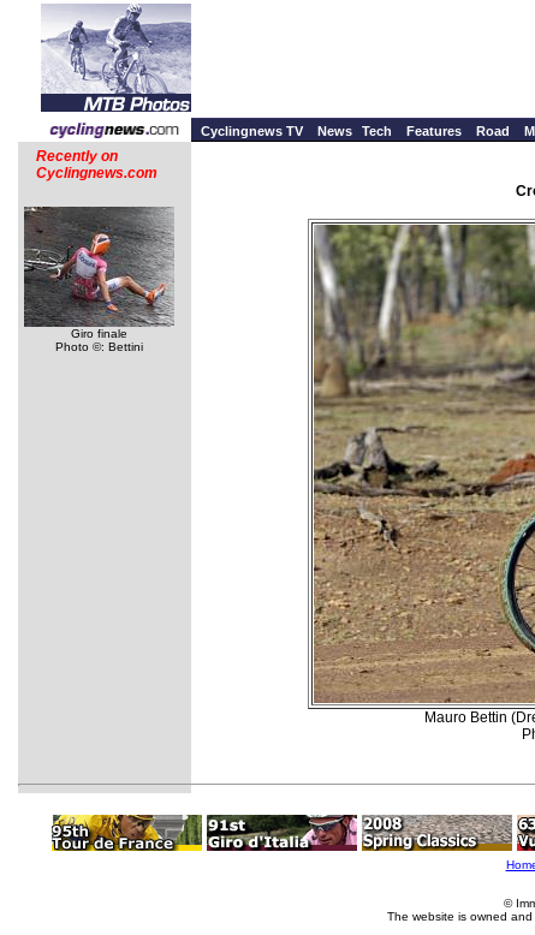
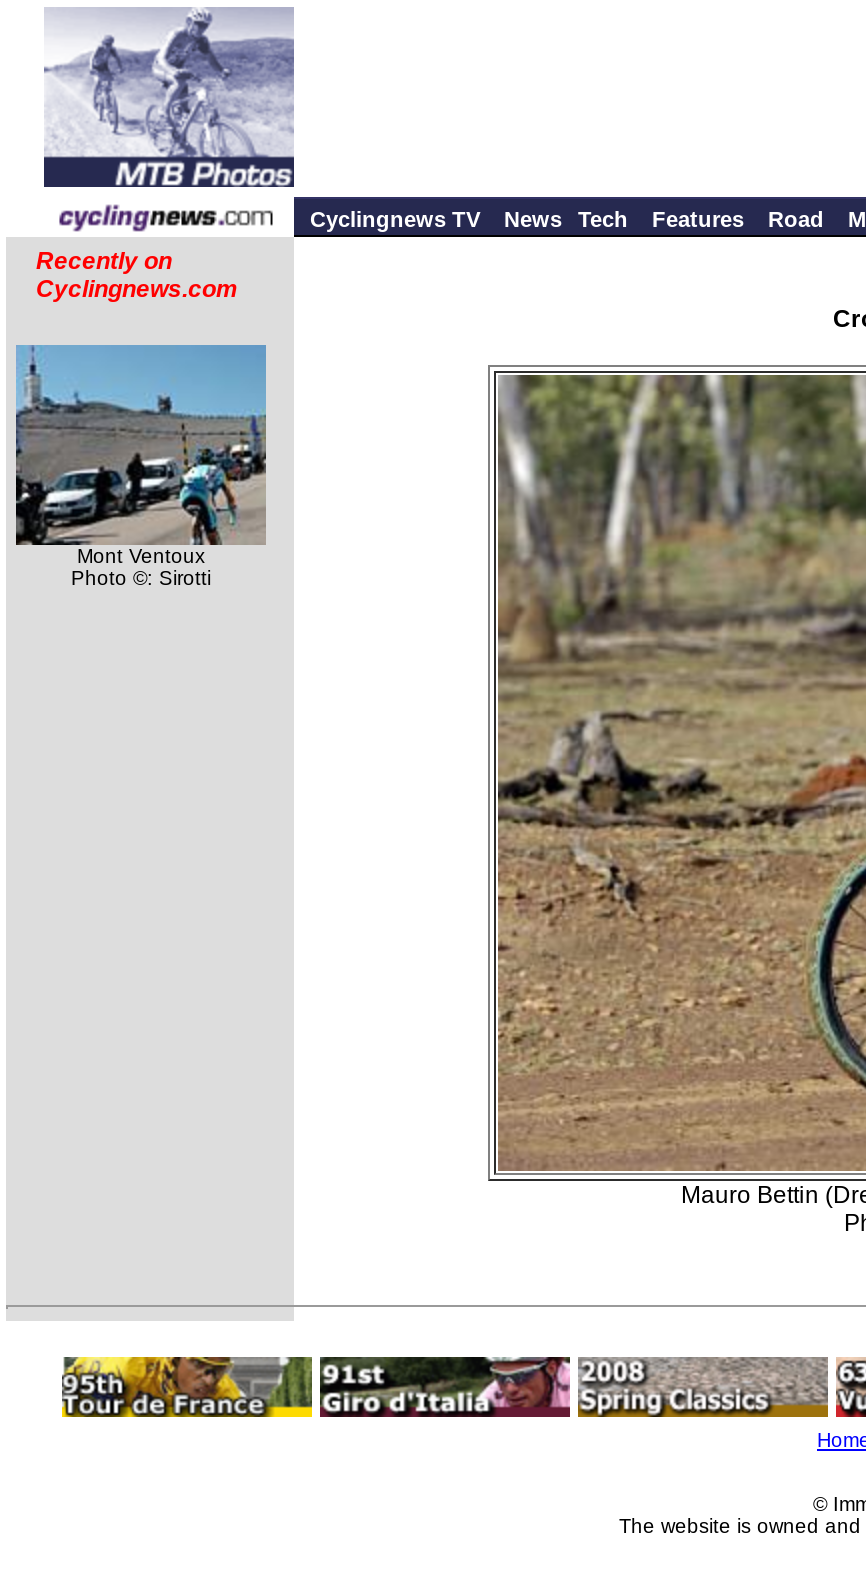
[23,206,174,353] [image] | Giro finale | Photo ©: Bettini -> [16,343,268,589] [image] | Mont Ventoux | Photo ©: Sirotti

